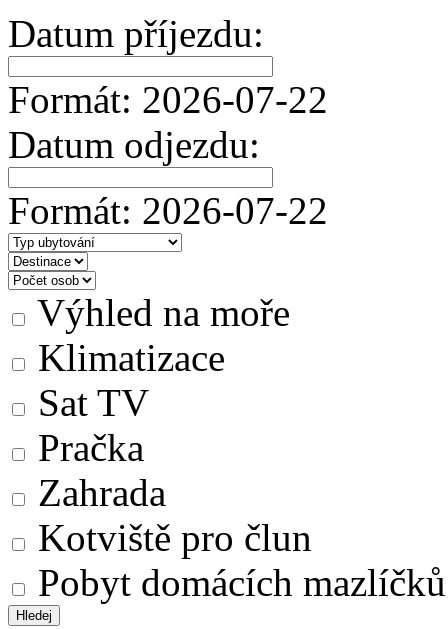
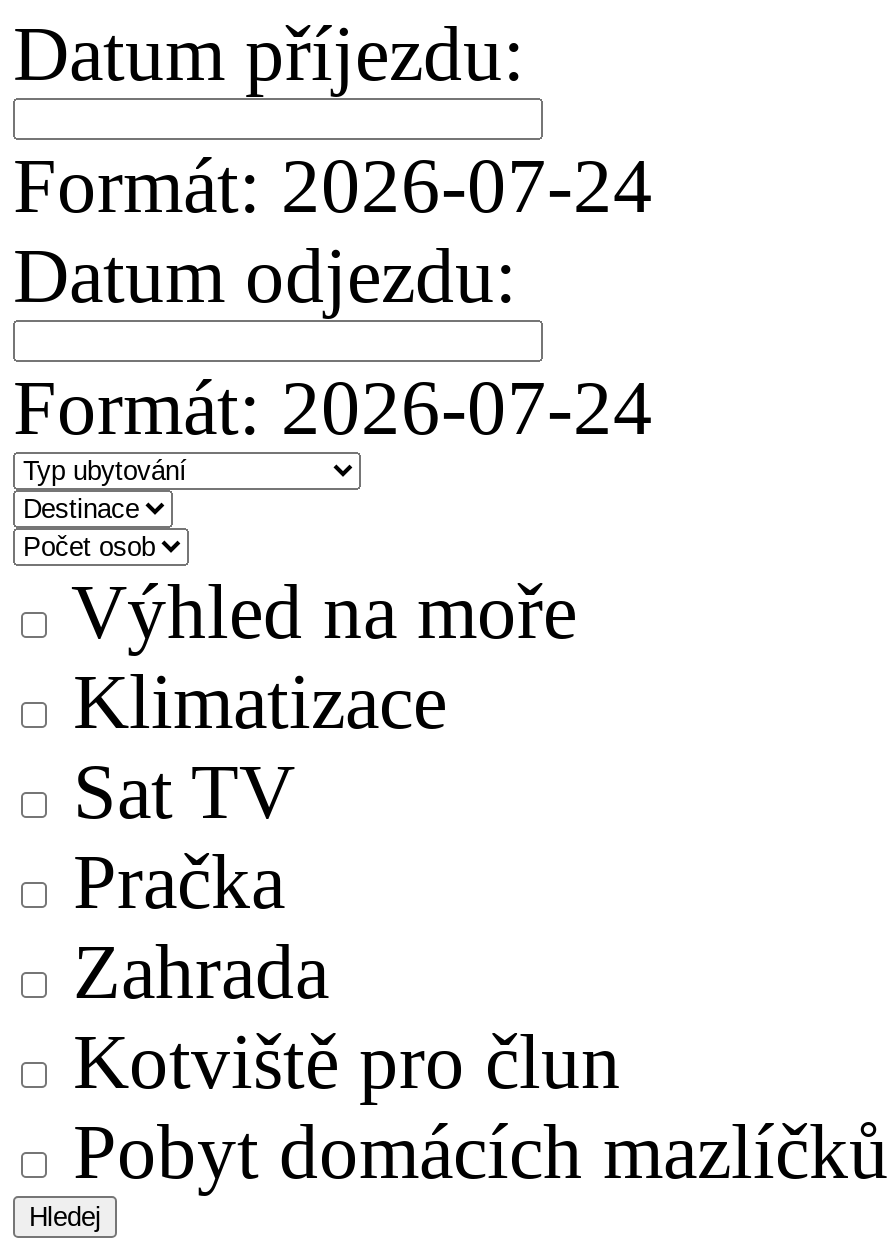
[8,78,328,121] Formát: 2026-07-22 -> [13,142,653,228] Formát: 2026-07-24
[8,189,328,232] Formát: 2026-07-22 -> [13,364,653,450] Formát: 2026-07-24

